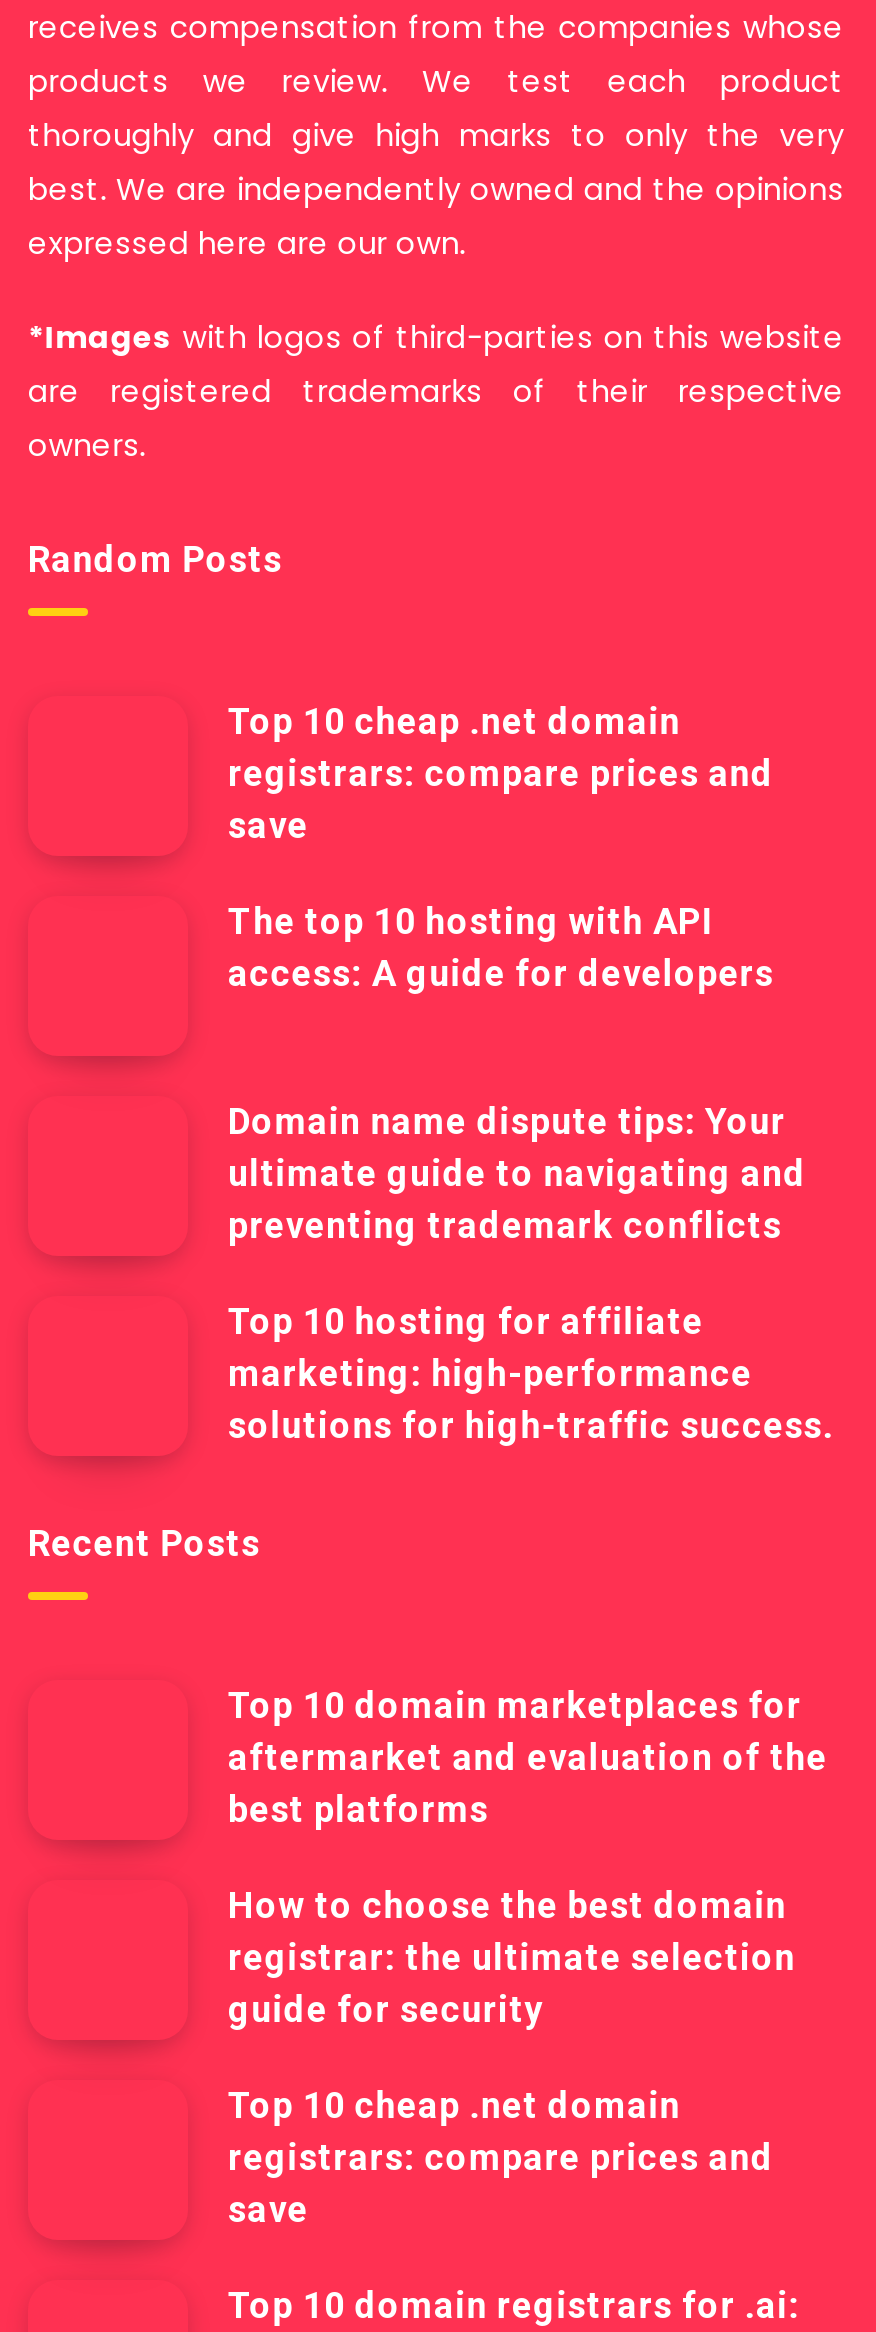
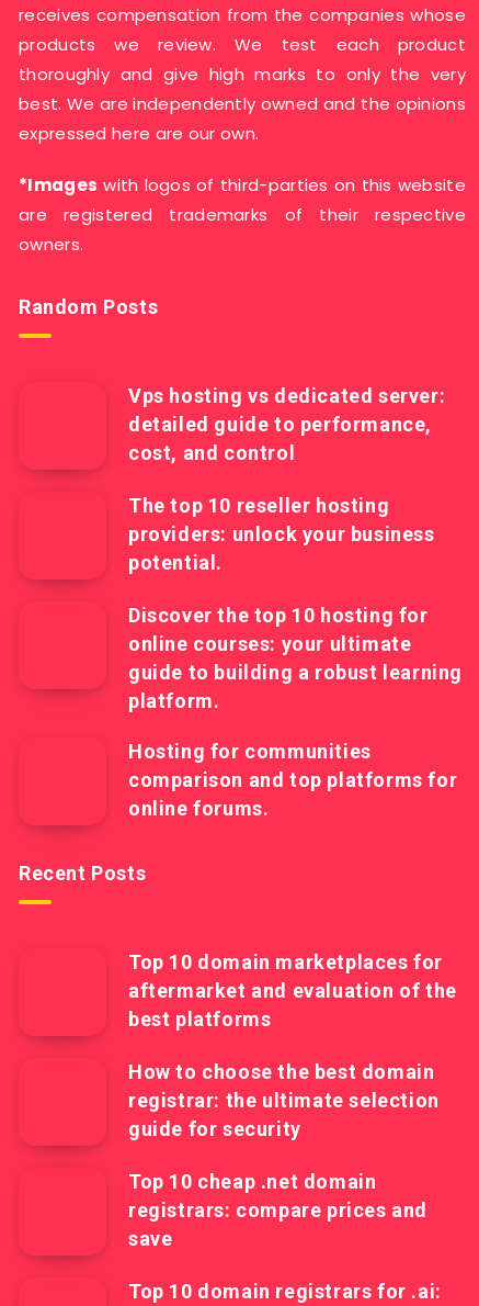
[228,700,774,846] Top 10 cheap .net domain | registrars: compare prices and | save -> [128,384,445,464] Vps hosting vs dedicated server: | detailed guide to performance, | cost, and control
[228,900,774,994] The top 10 hosting with API | access: A guide for developers -> [128,494,435,574] The top 10 reseller hosting | providers: unlock your business | potential.
[228,1100,806,1246] Domain name dispute tips: Your | ultimate guide to navigating and | preventing trademark conflicts -> [128,604,463,712] Discover the top 10 hosting for | online courses: your ultimate | guide to building a robust learning | platform.
[228,1300,834,1446] Top 10 hosting for affiliate | marketing: high-performance | solutions for high-traffic success. -> [128,740,457,820] Hosting for communities | comparison and top platforms for | online forums.

